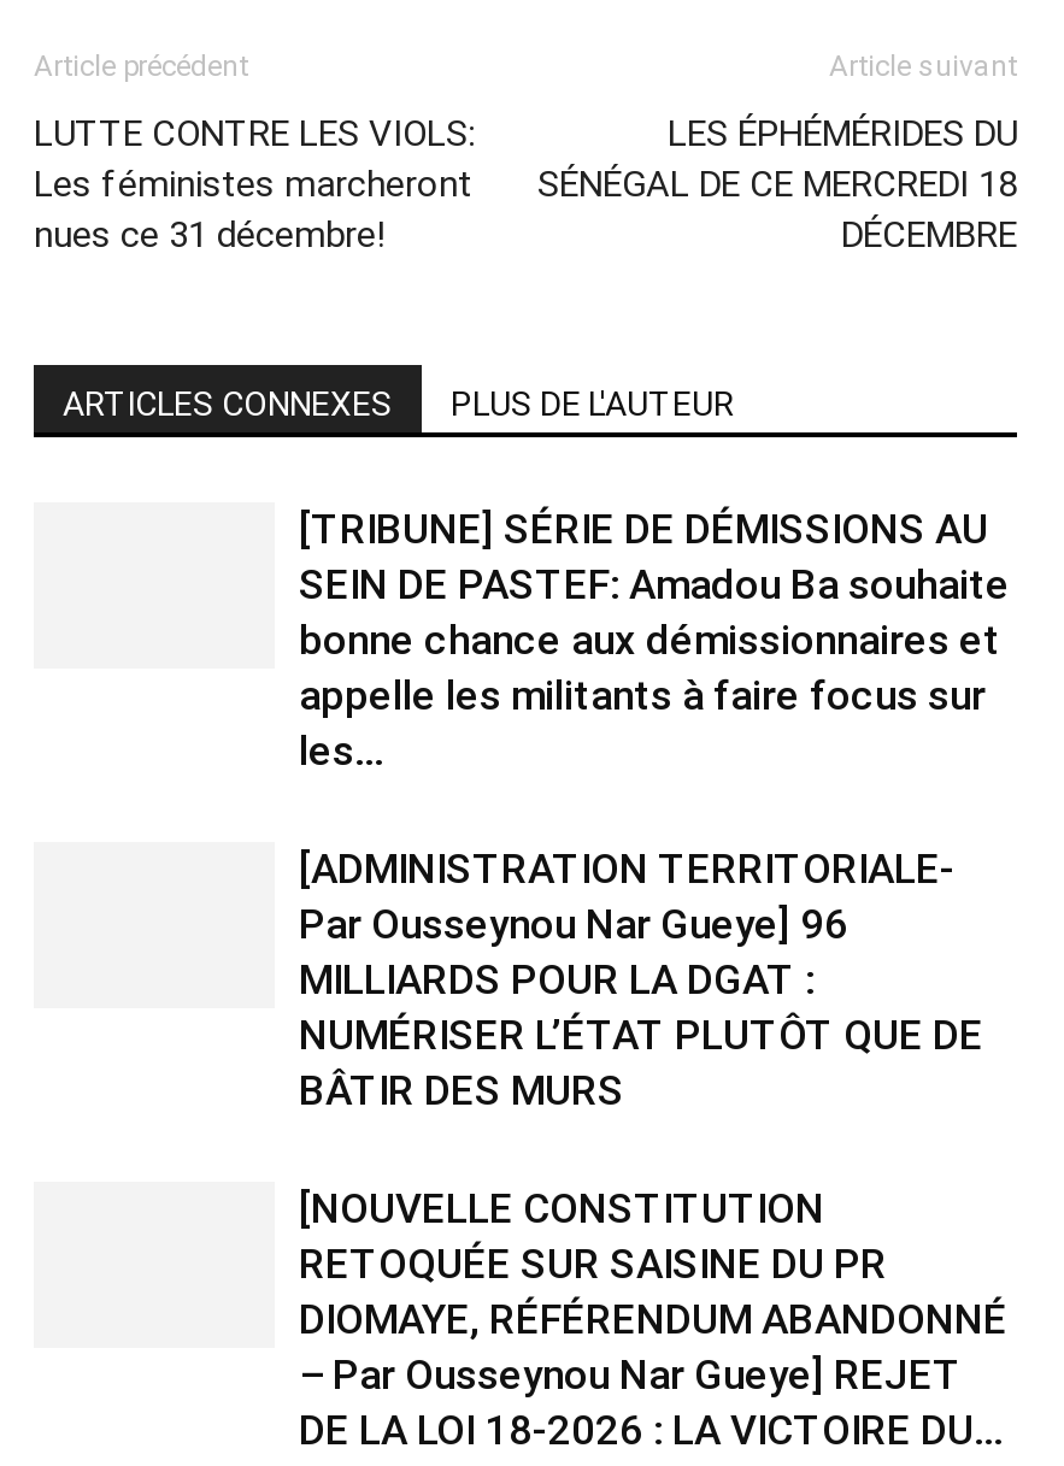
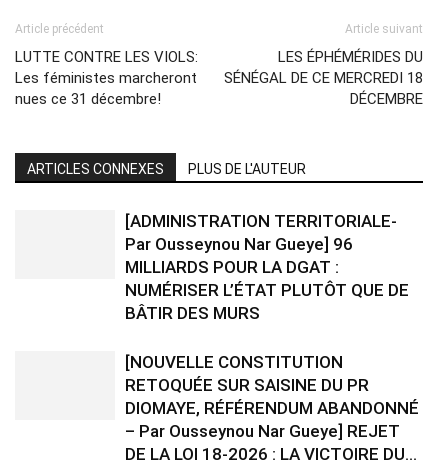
[299,504,1010,774] [TRIBUNE] SÉRIE DE DÉMISSIONS AU | SEIN DE PASTEF: Amadou Ba souhaite | bonne chance aux démissionnaires et | appelle les militants à faire focus sur | les... -> none

